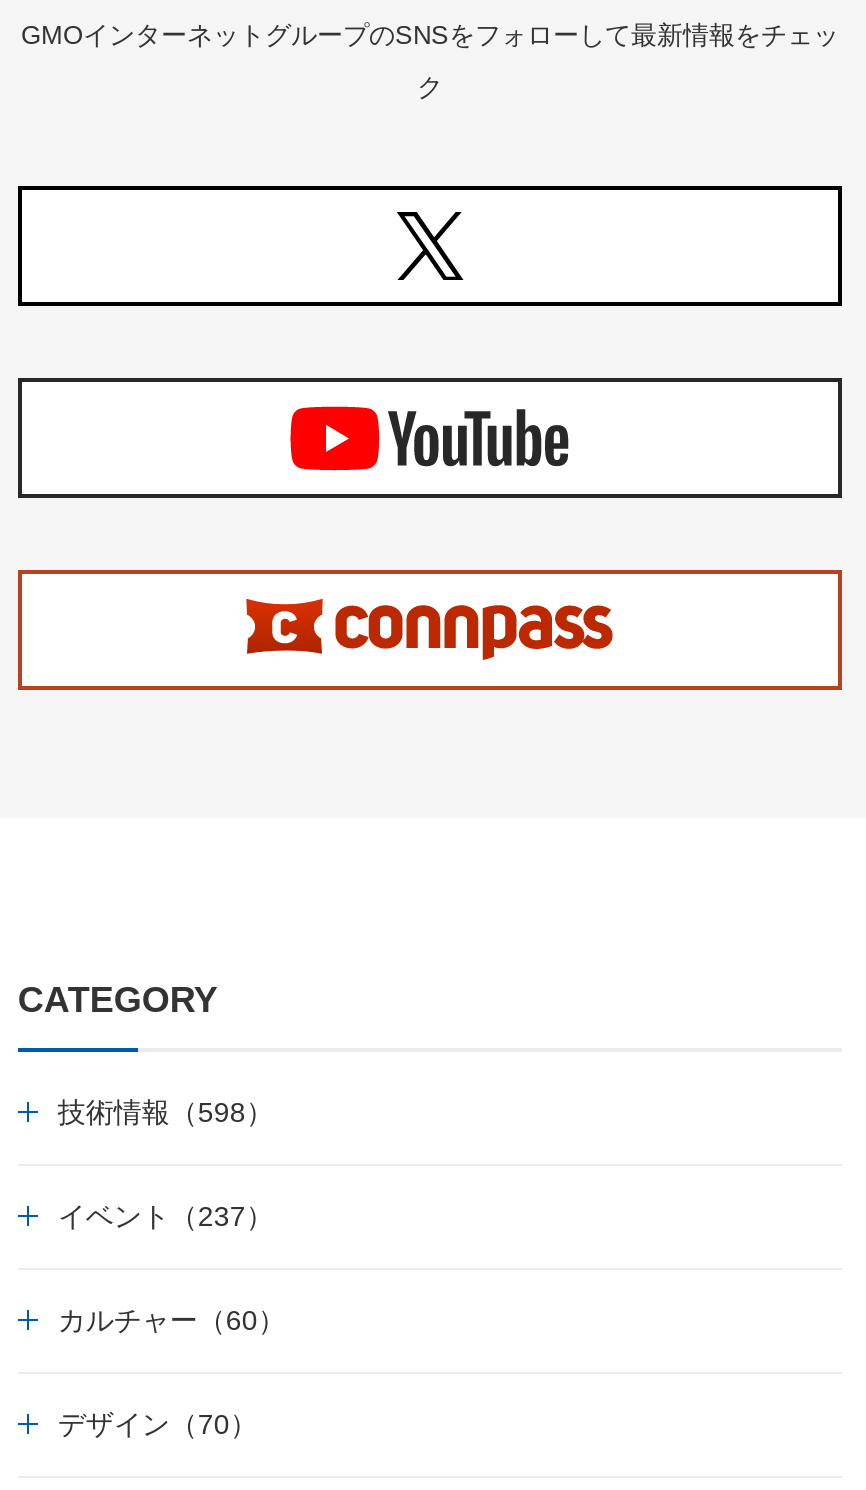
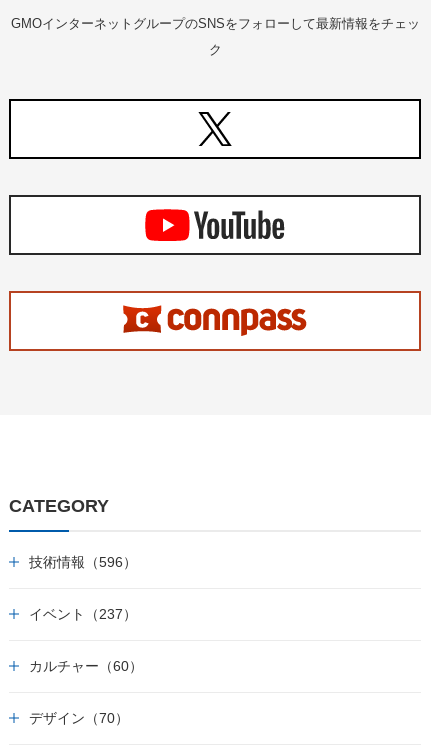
[58,1097,274,1129] 技術情報（598） -> [29,554,137,570] 技術情報（596）

